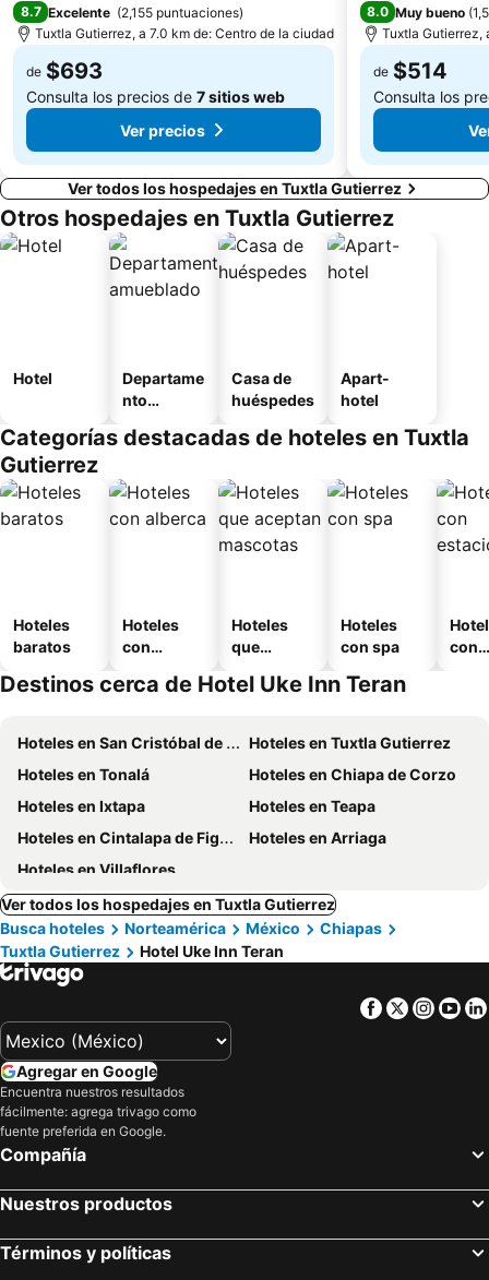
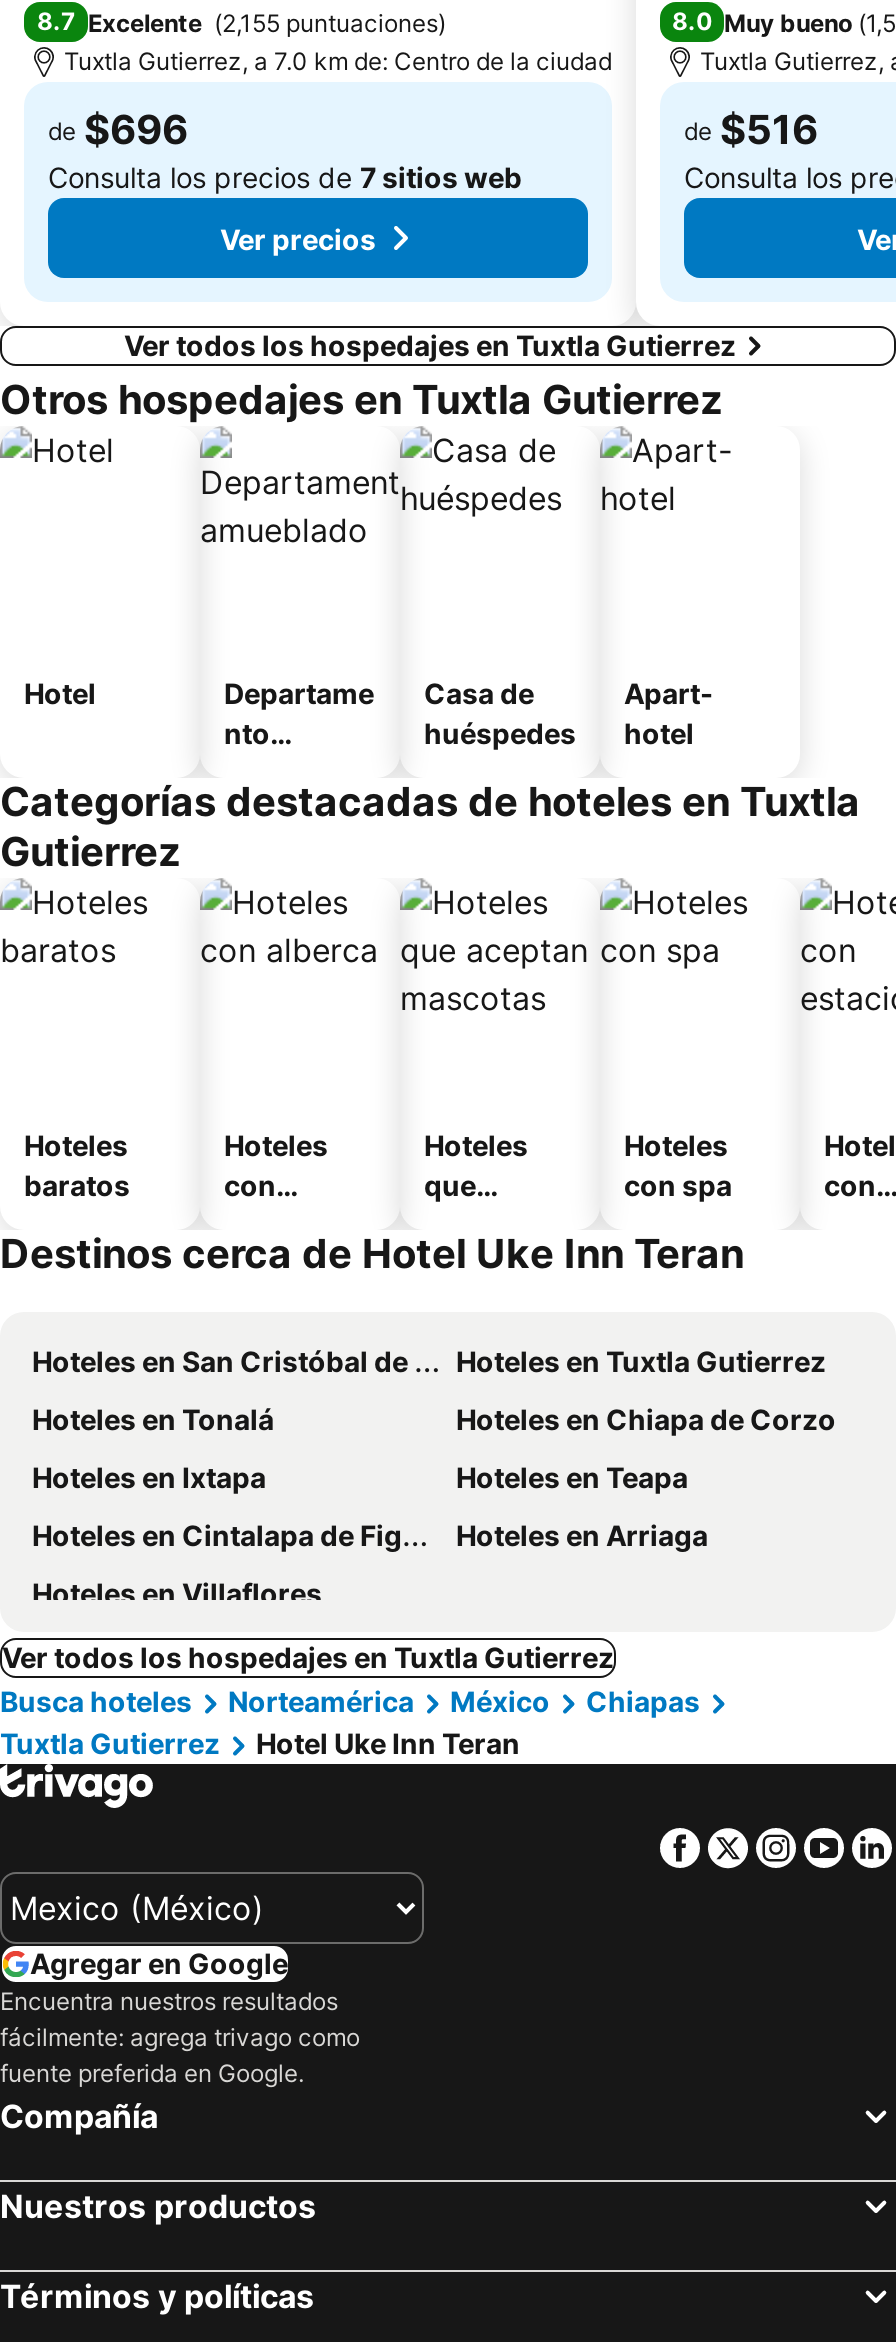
[26,58,103,84] de $693 -> [48,106,188,154] de $696
[373,58,448,84] de $514 -> [684,106,818,154] de $516

